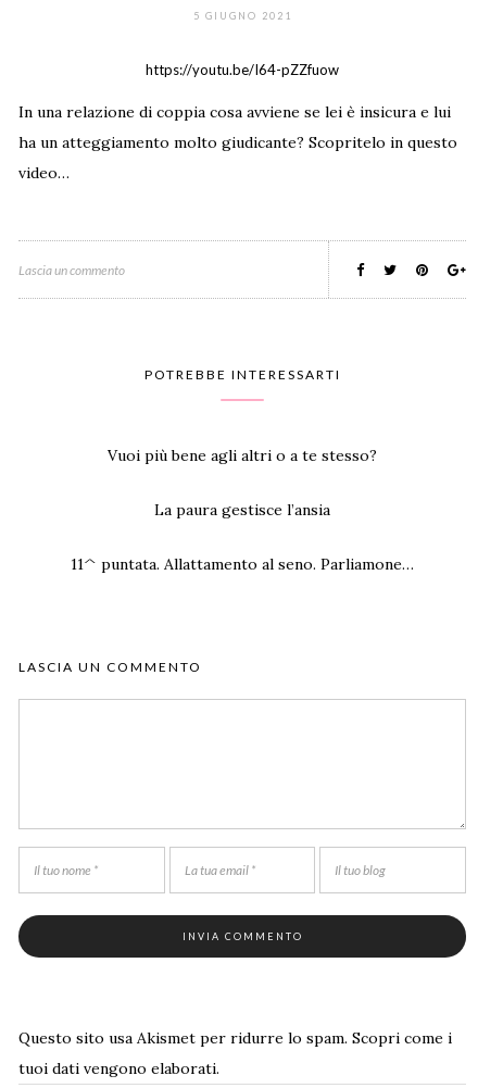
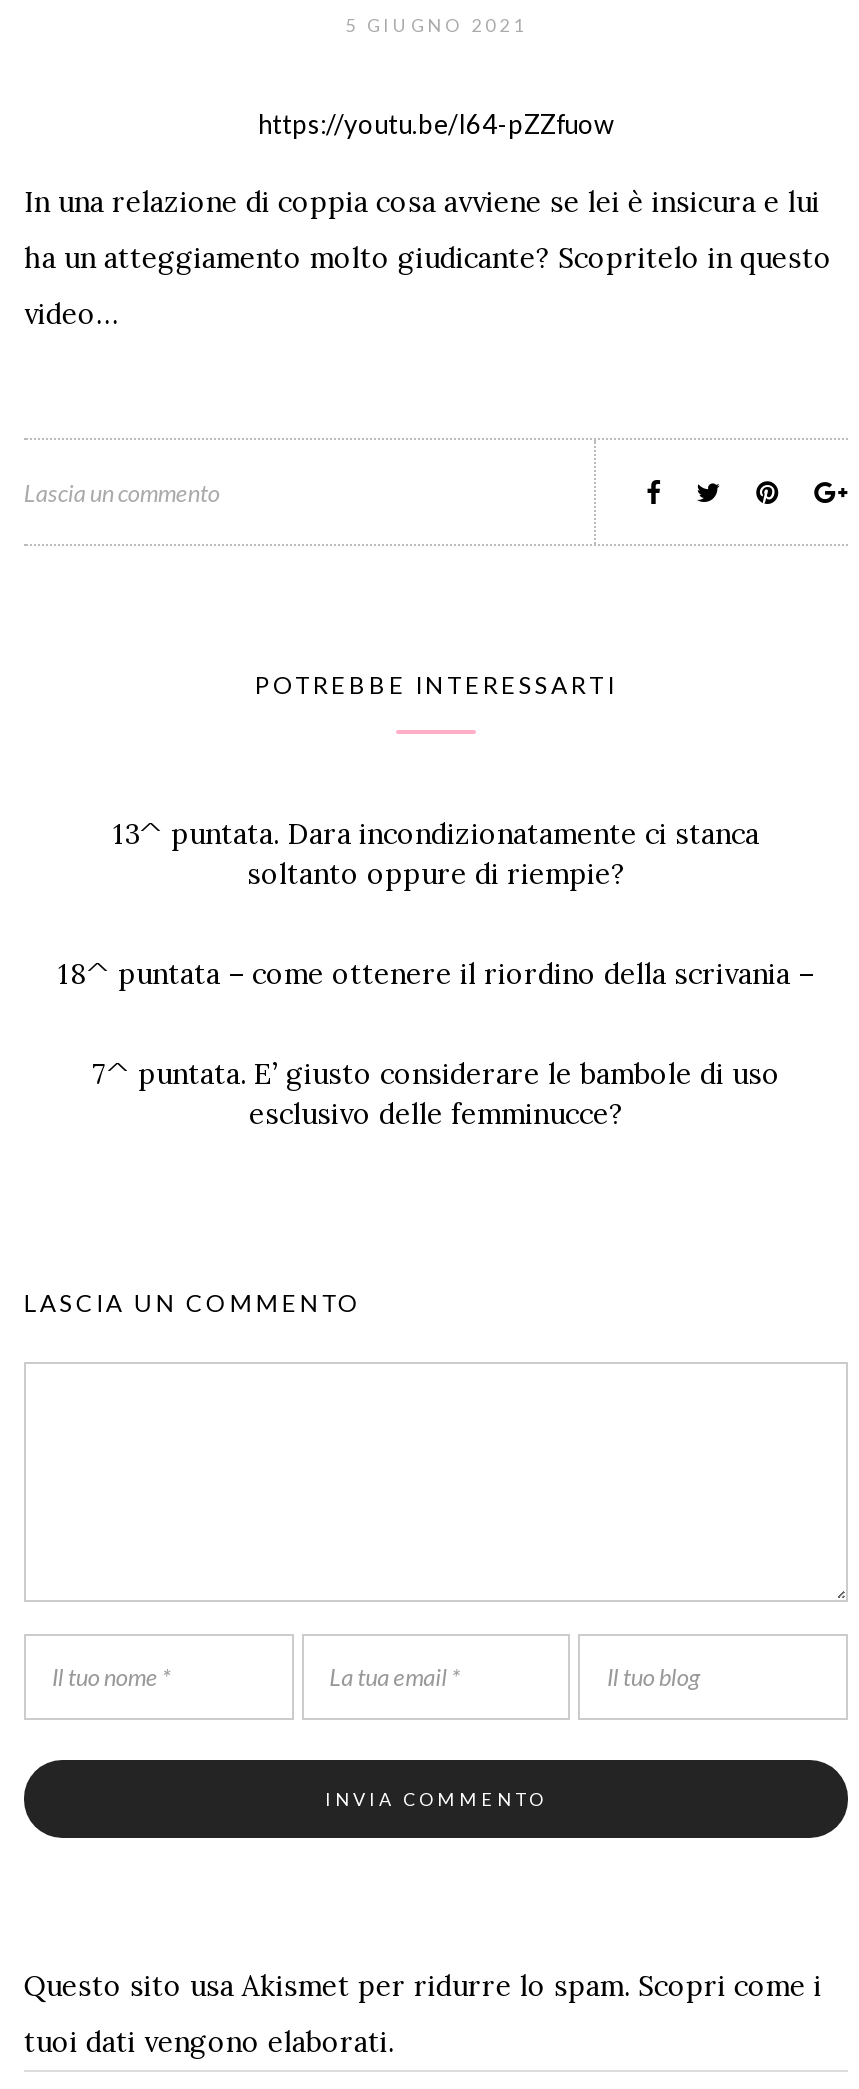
[108,446,377,465] Vuoi più bene agli altri o a te stesso? -> [113,816,759,892] 13^ puntata. Dara incondizionatamente ci stanca | soltanto oppure di riempie?
[154,500,330,520] La paura gestisce l’ansia -> [58,956,814,992] 18^ puntata – come ottenere il riordino della scrivania –
[71,554,414,574] 11^ puntata. Allattamento al seno. Parliamone… -> [92,1056,780,1132] 7^ puntata. E’ giusto considerare le bambole di uso | esclusivo delle femminucce?

